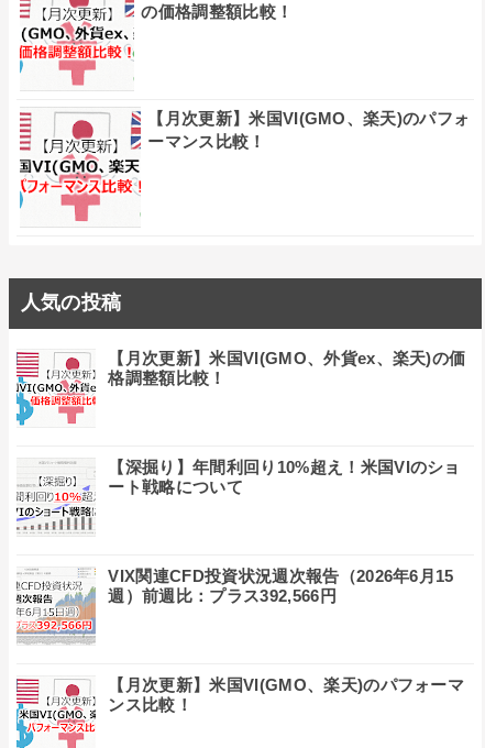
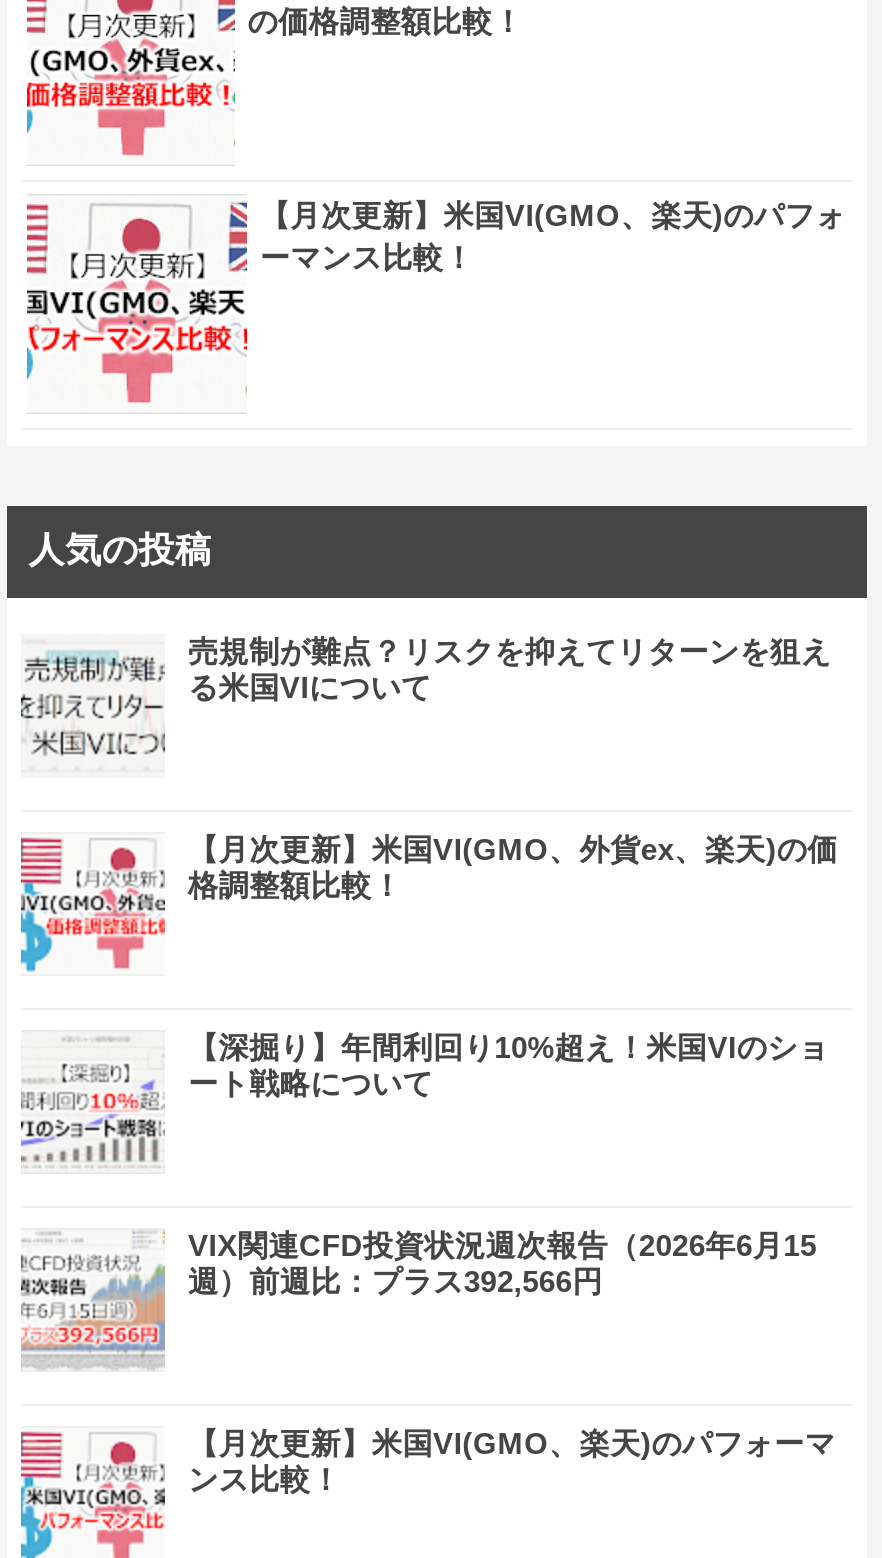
none -> [21,634,831,772] [image] | 売規制が難点？リスクを抑えてリターンを狙え | る米国VIについて

